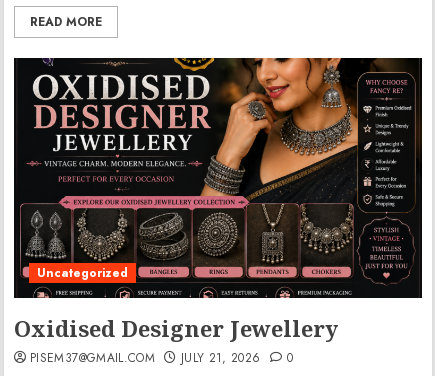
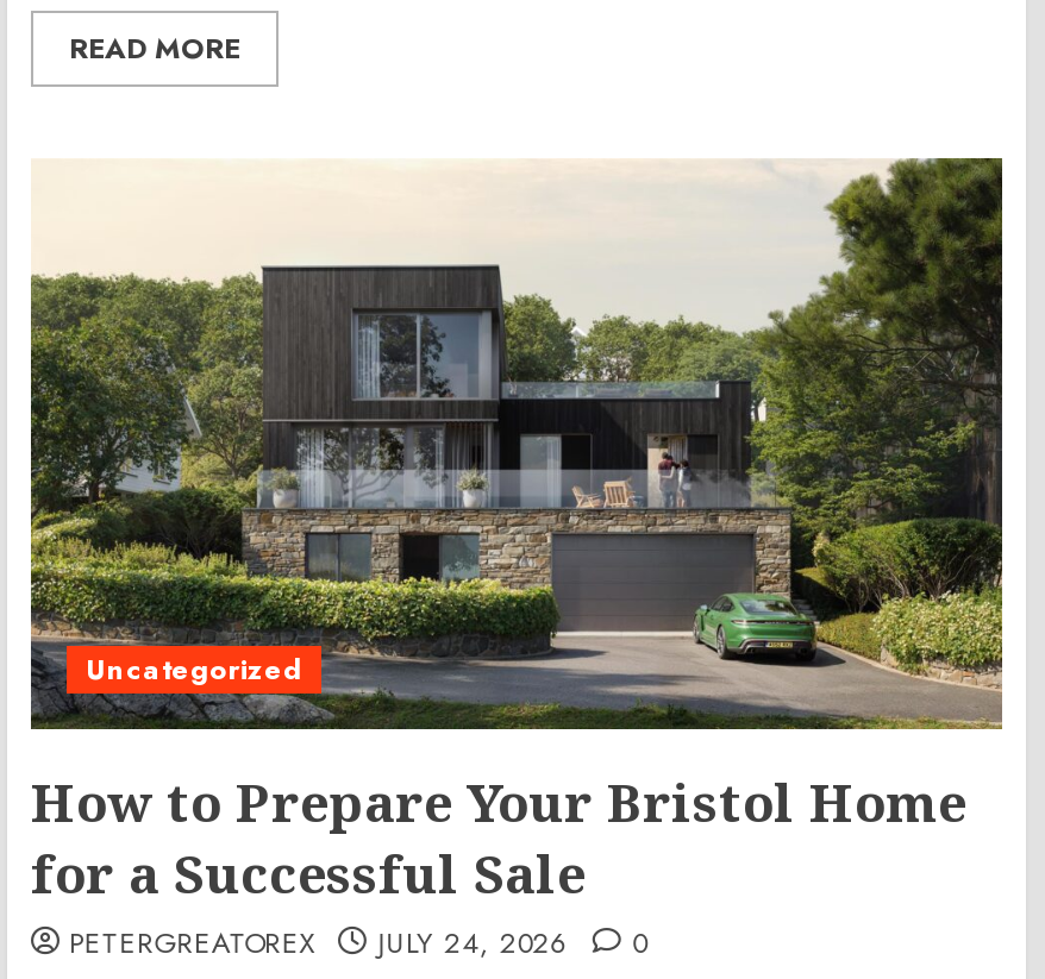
[13,57,423,367] [image] | Oxidised Designer Jewellery | PISEM37@GMAIL.COM | JULY 21, 2026 -> [29,156,1005,965] [image] | How to Prepare Your Bristol Home | for a Successful Sale | PETERGREATOREX | JULY 24, 2026

